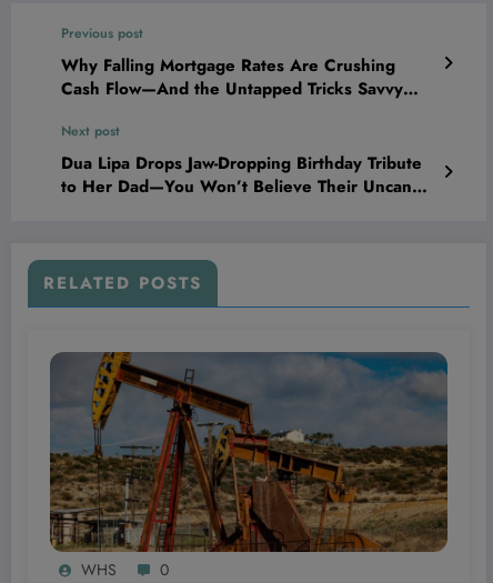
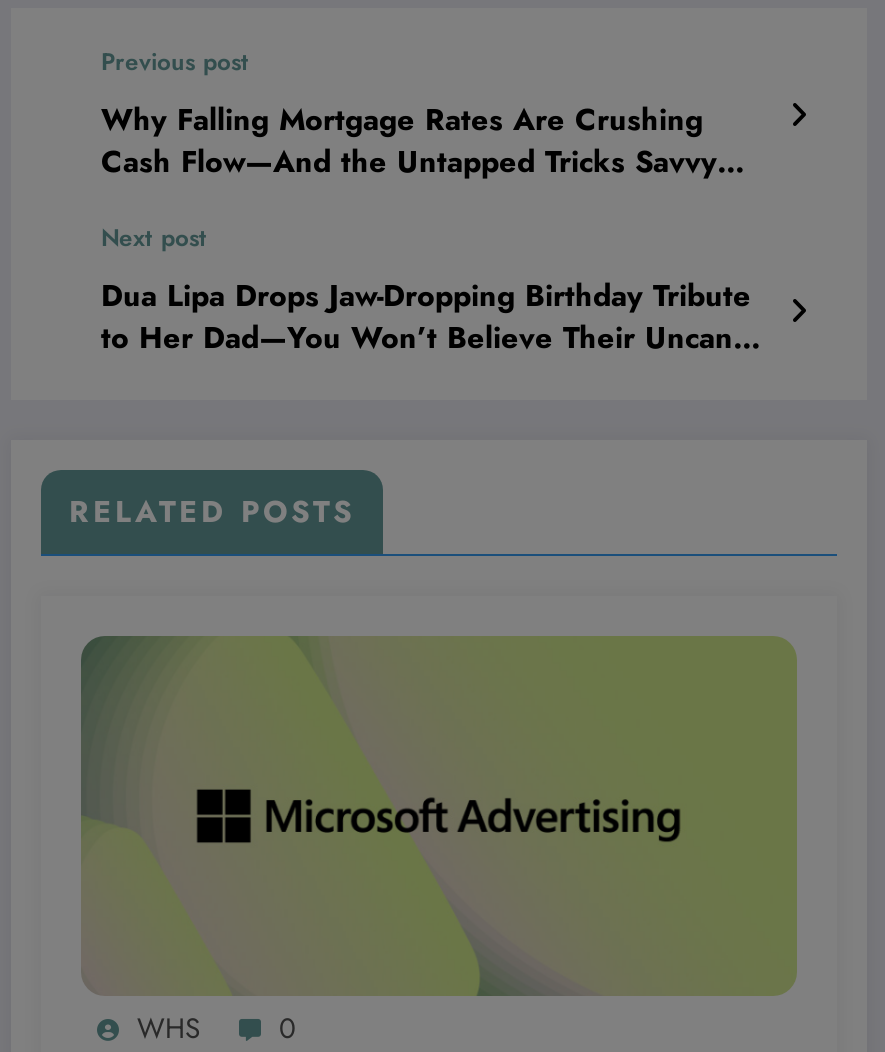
[49,351,449,553] [image] -> [81,634,799,996] [image]

